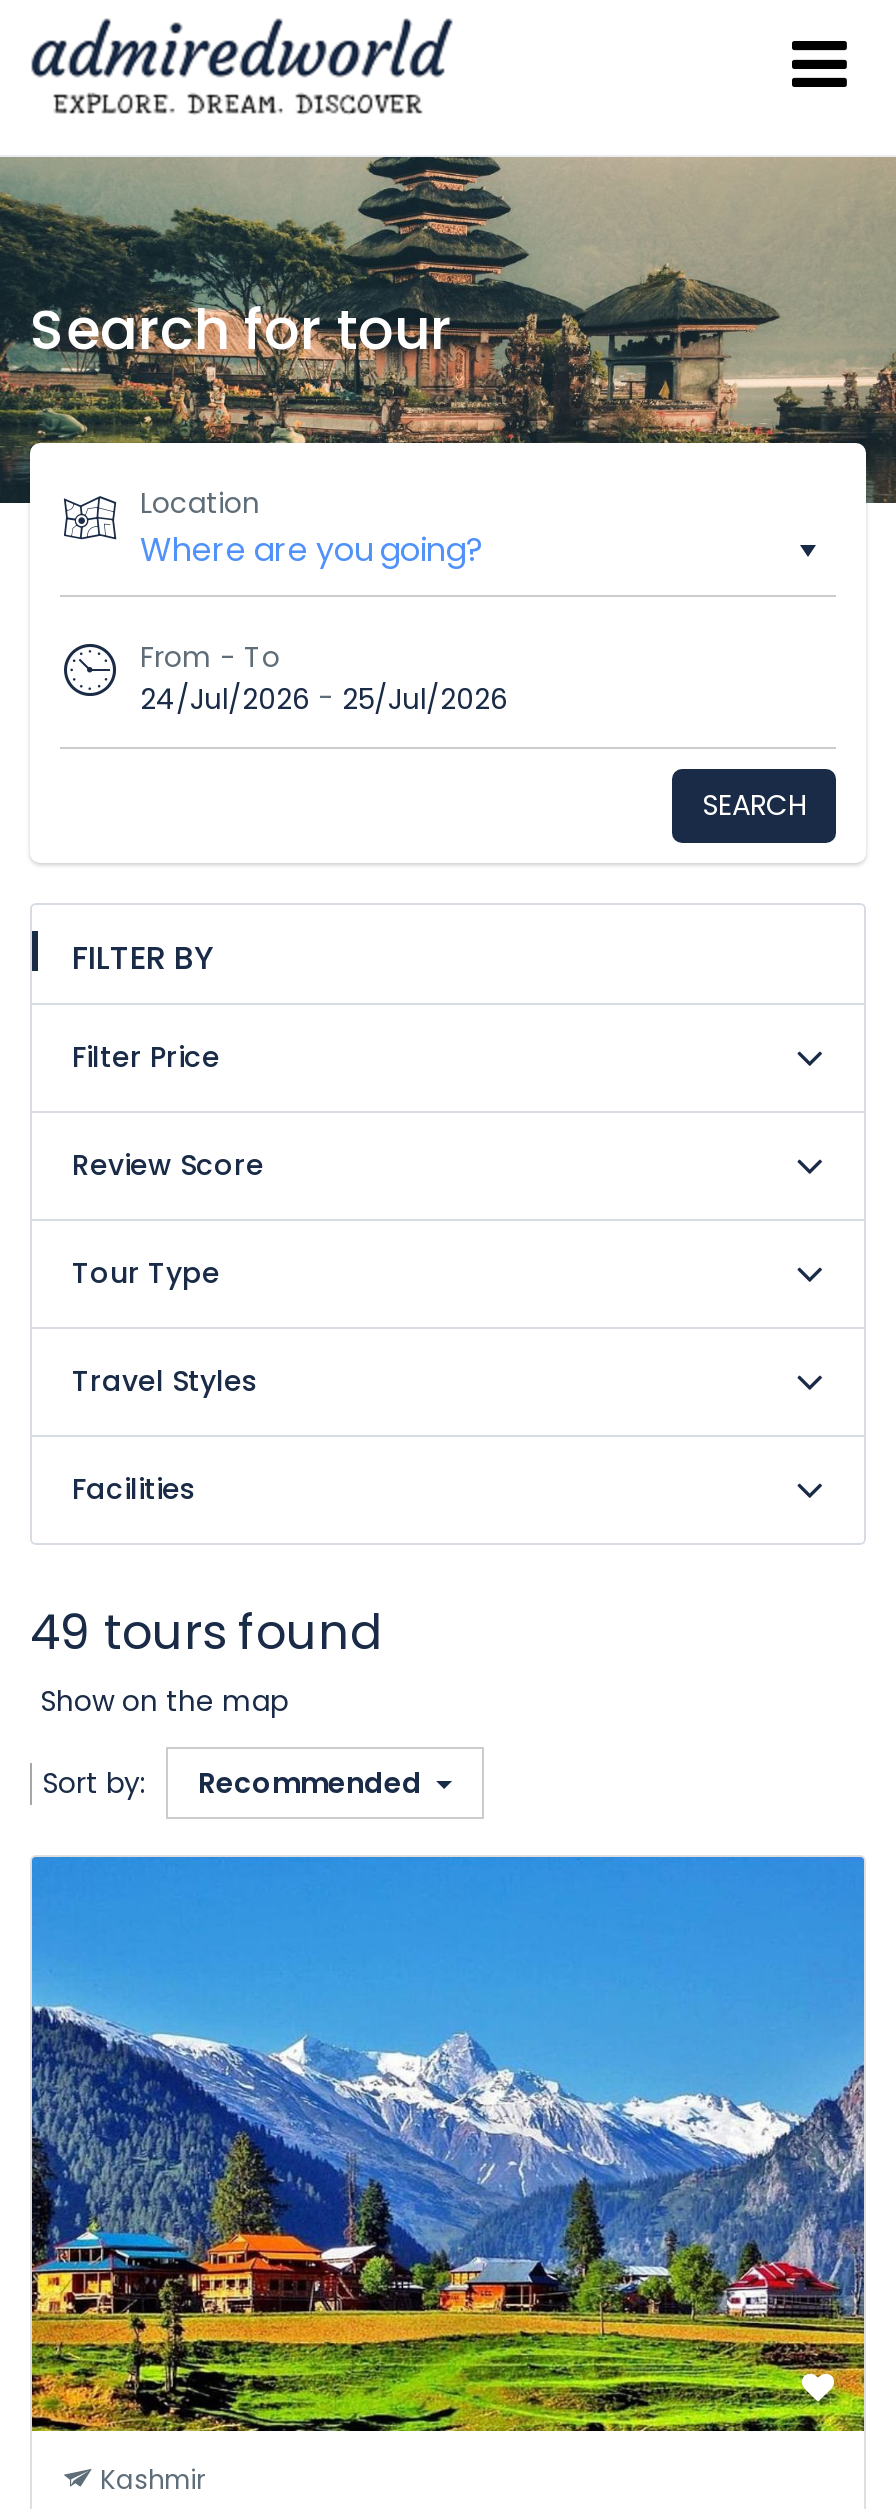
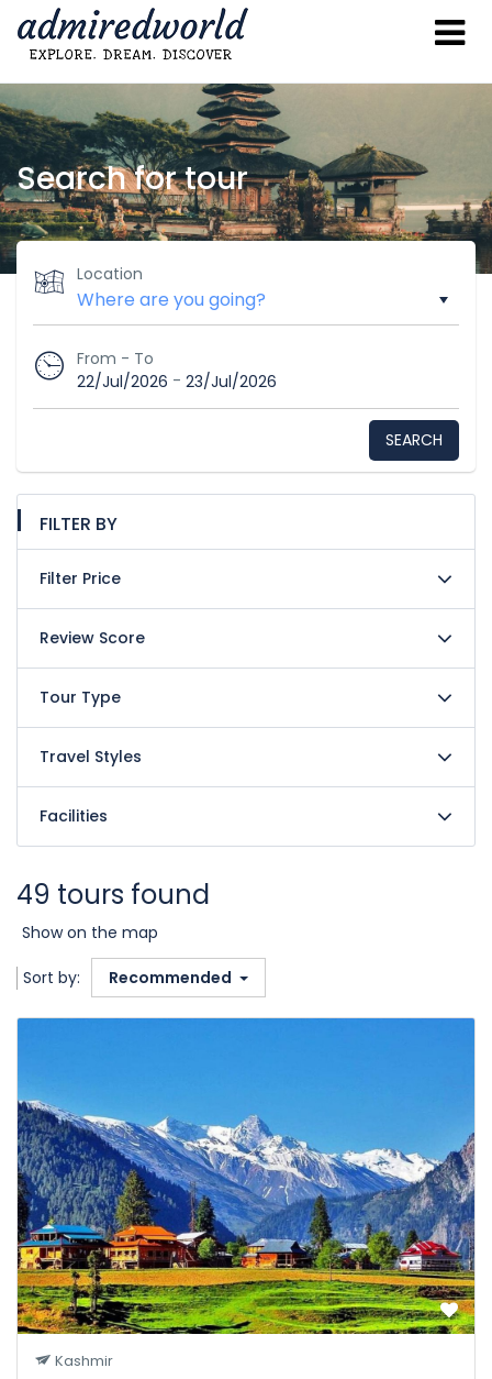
[140,677,508,719] 24/Jul/2026 - 25/Jul/2026 -> [77,369,277,393] 22/Jul/2026 - 23/Jul/2026

